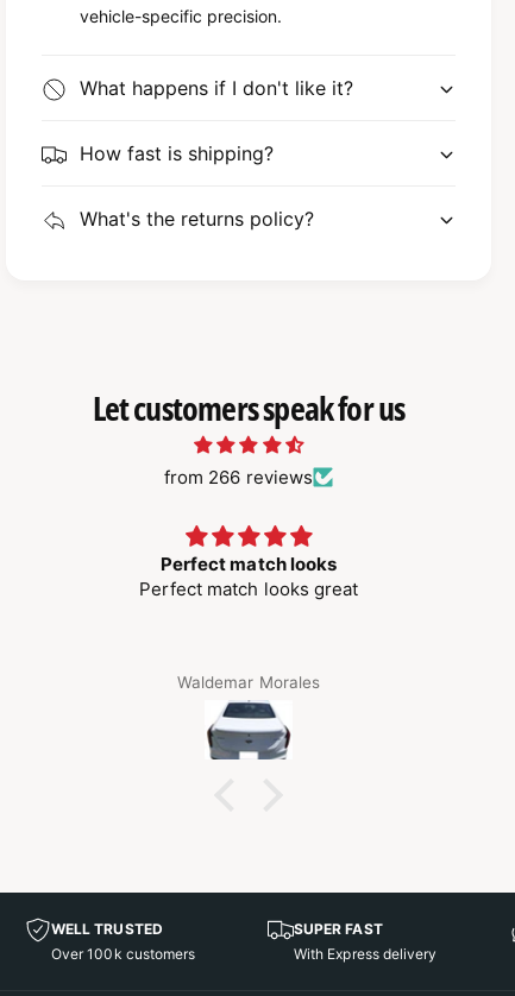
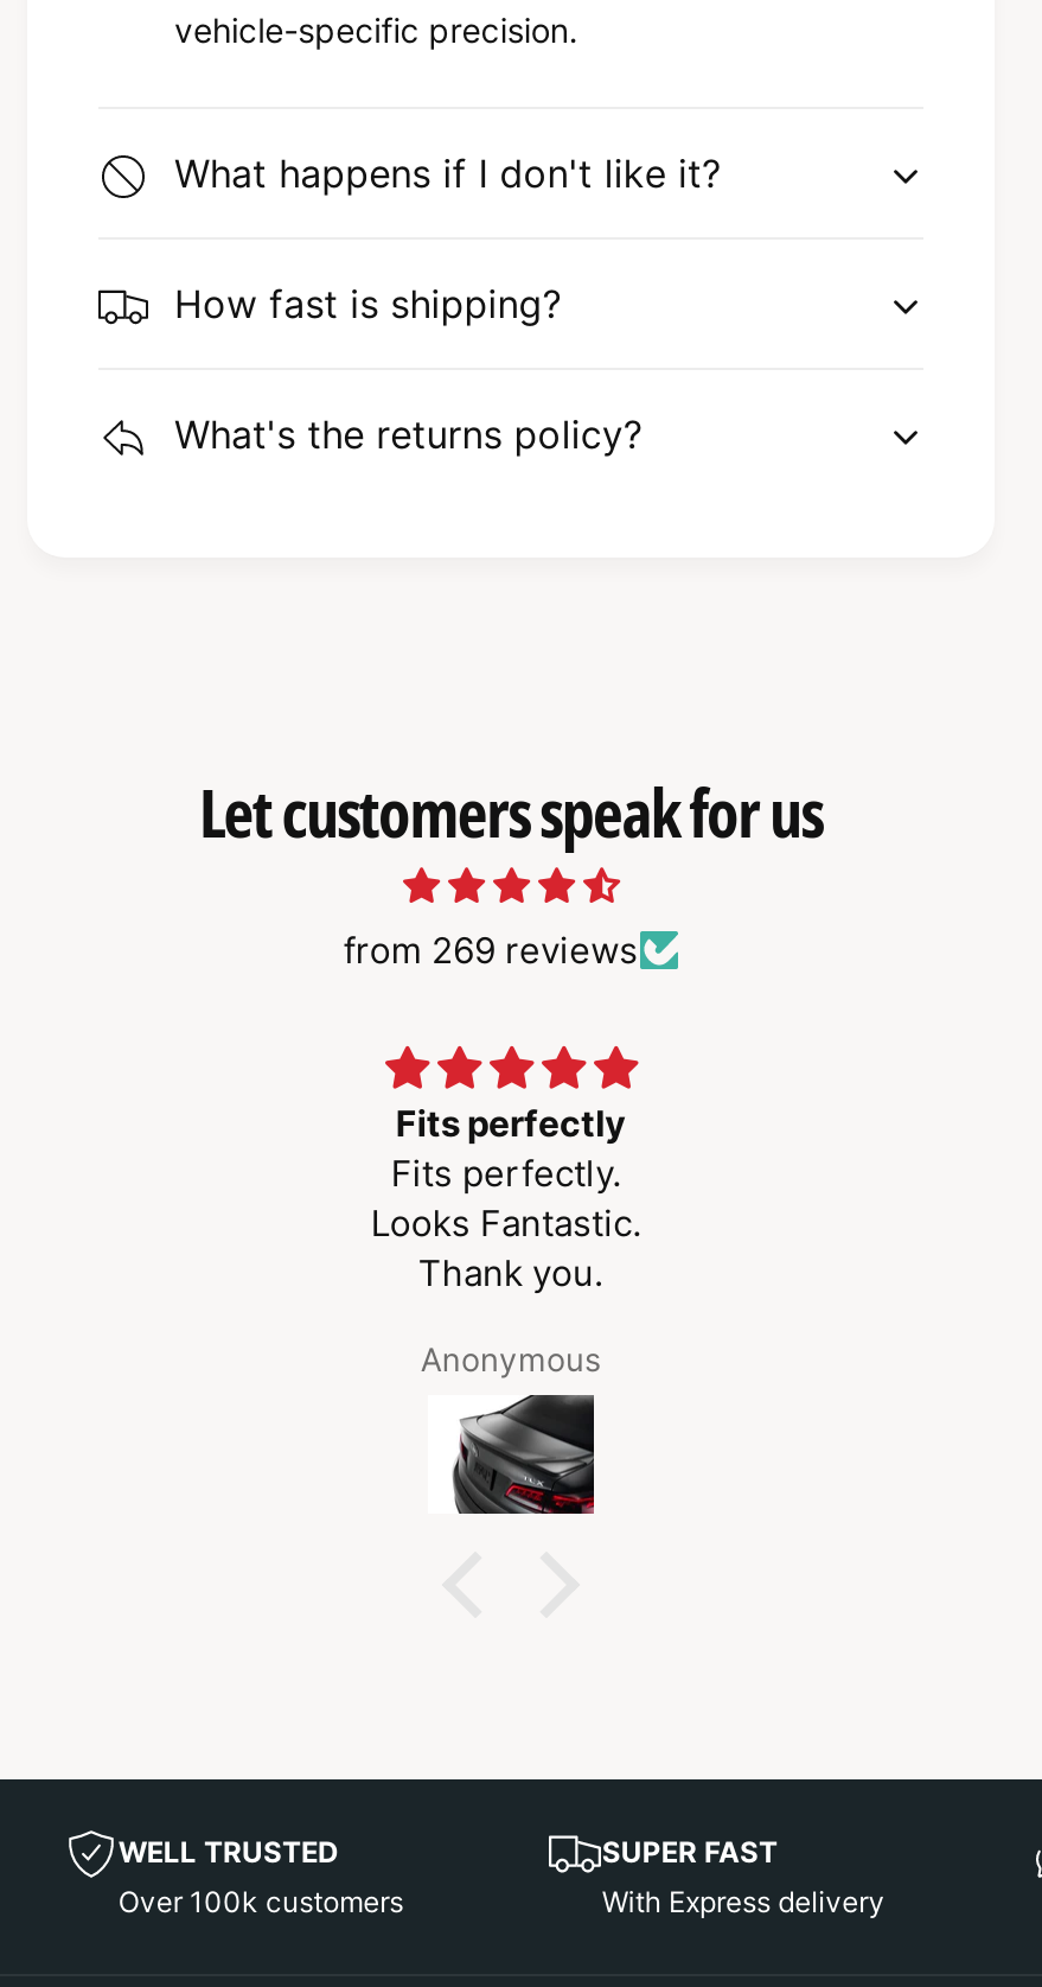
[165,466,312,489] from 266 reviews -> [344,928,638,973] from 269 reviews
[140,553,358,601] Perfect match looks | Perfect match looks great -> [371,1102,651,1296] Fits perfectly | Fits perfectly. | Looks Fantastic. | Thank you.
[178,673,319,692] Waldemar Morales -> [421,1341,601,1379] Anonymous
[206,701,290,761] [image] -> [428,1397,596,1516] [image]

